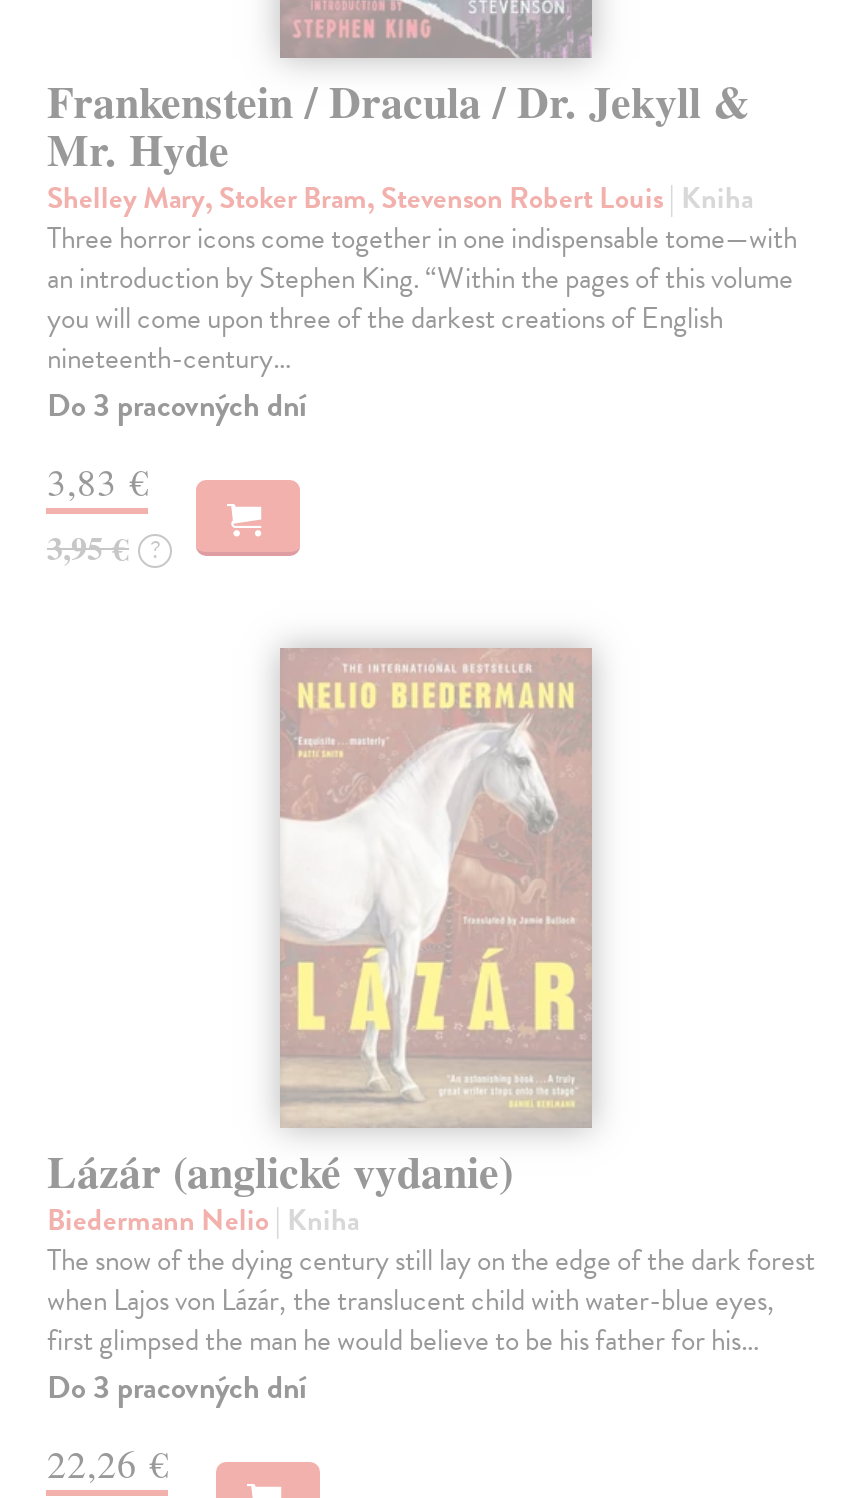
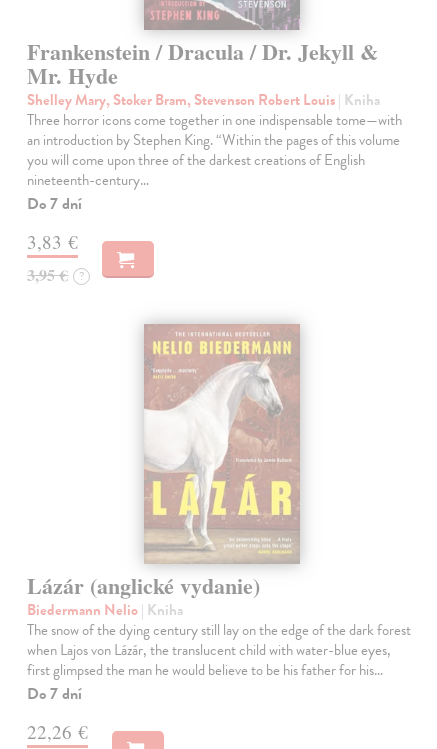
[47,383,307,431] Do 3 pracovných dní -> [27,191,82,215] Do 7 dní
[47,1364,307,1412] Do 3 pracovných dní -> [27,682,82,706] Do 7 dní

